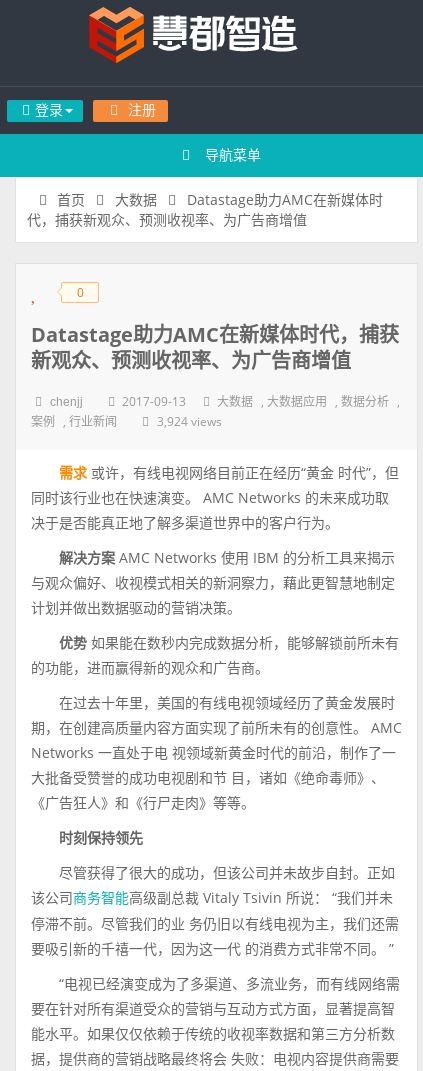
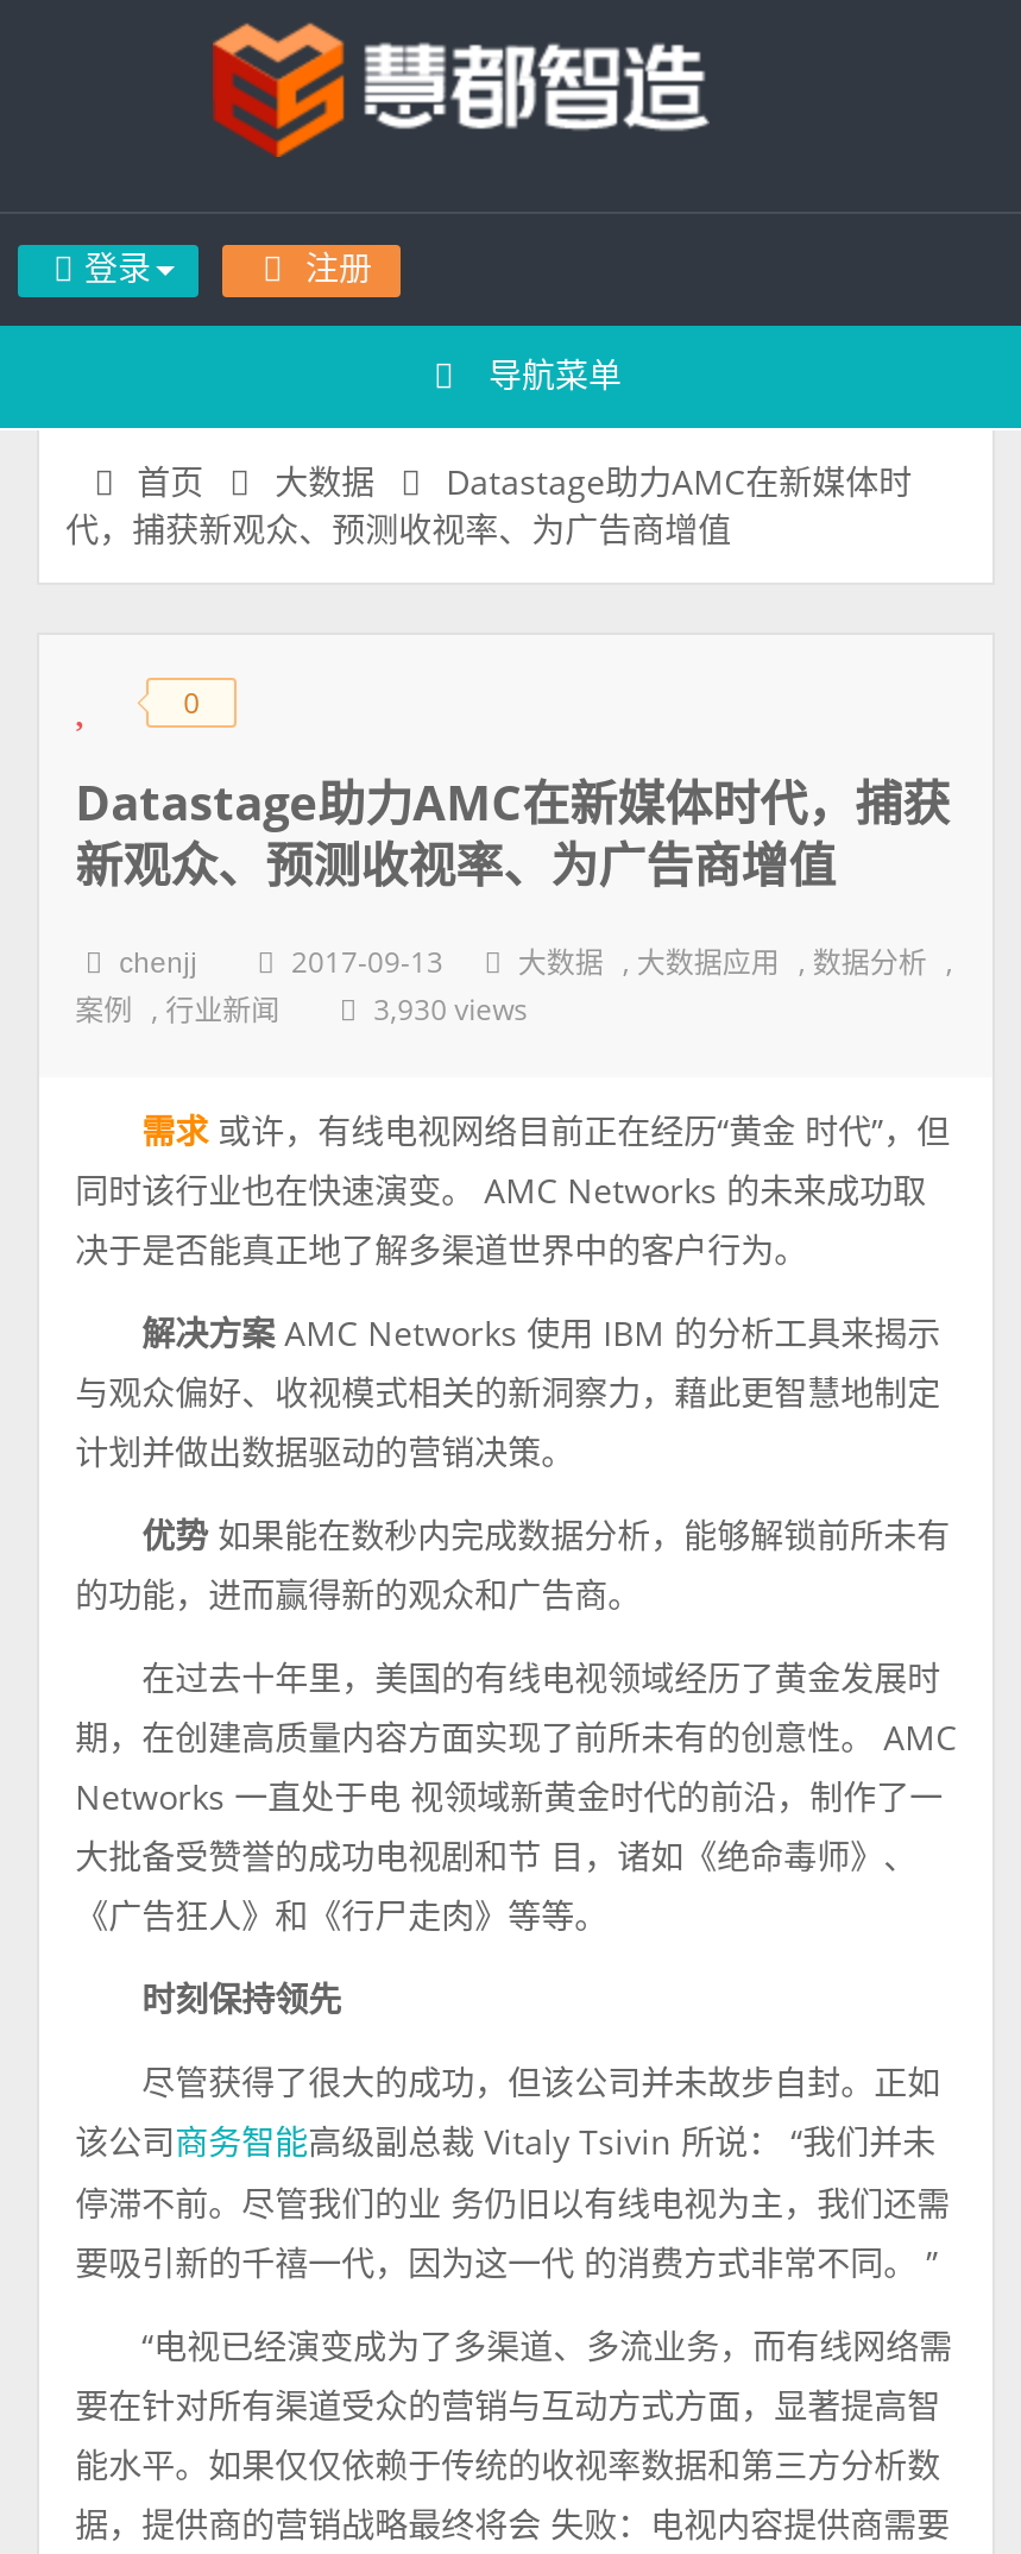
[157,413,222,430] 3,924 views -> [373,989,528,1030] 3,930 views

